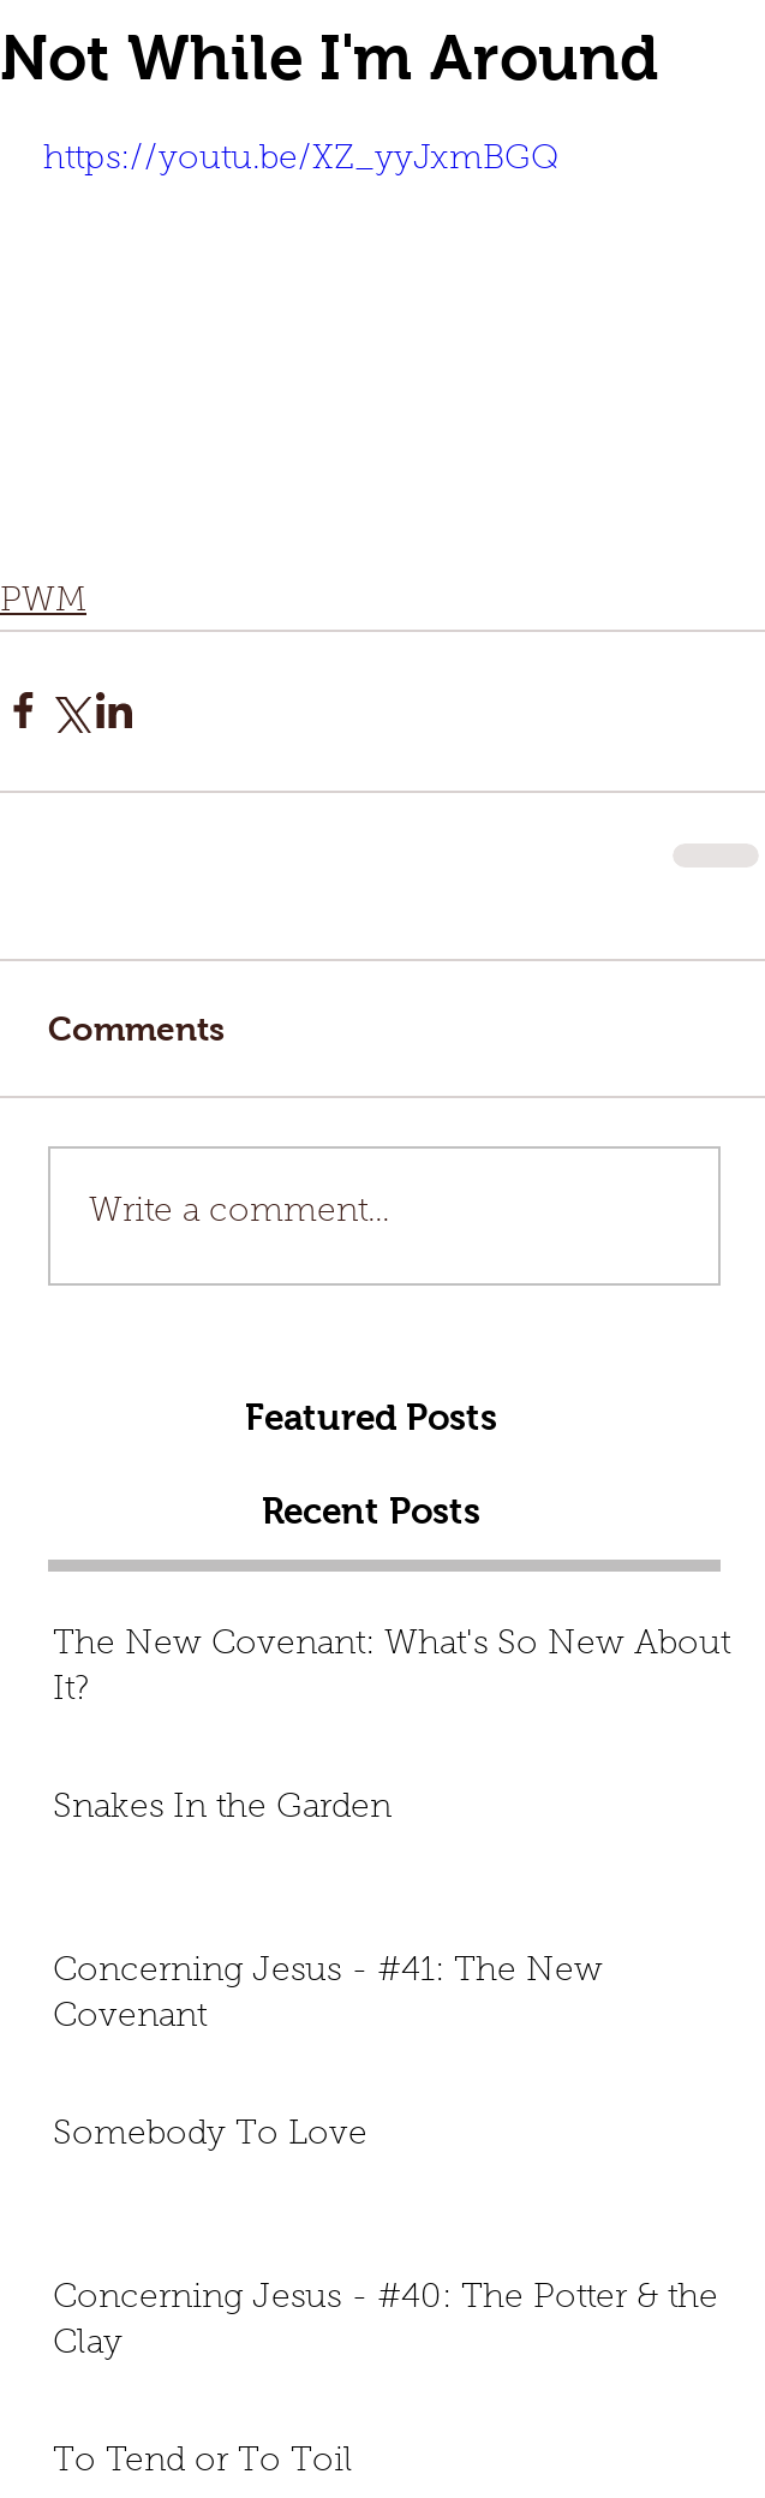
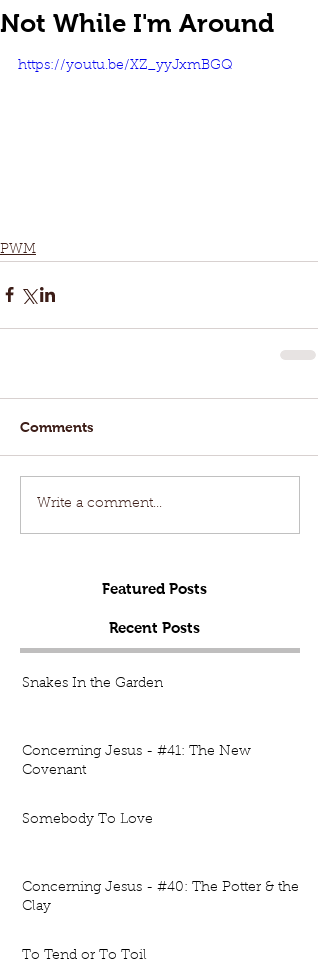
[53,1629,730,1709] The New Covenant: What's So New About | It? -> none

